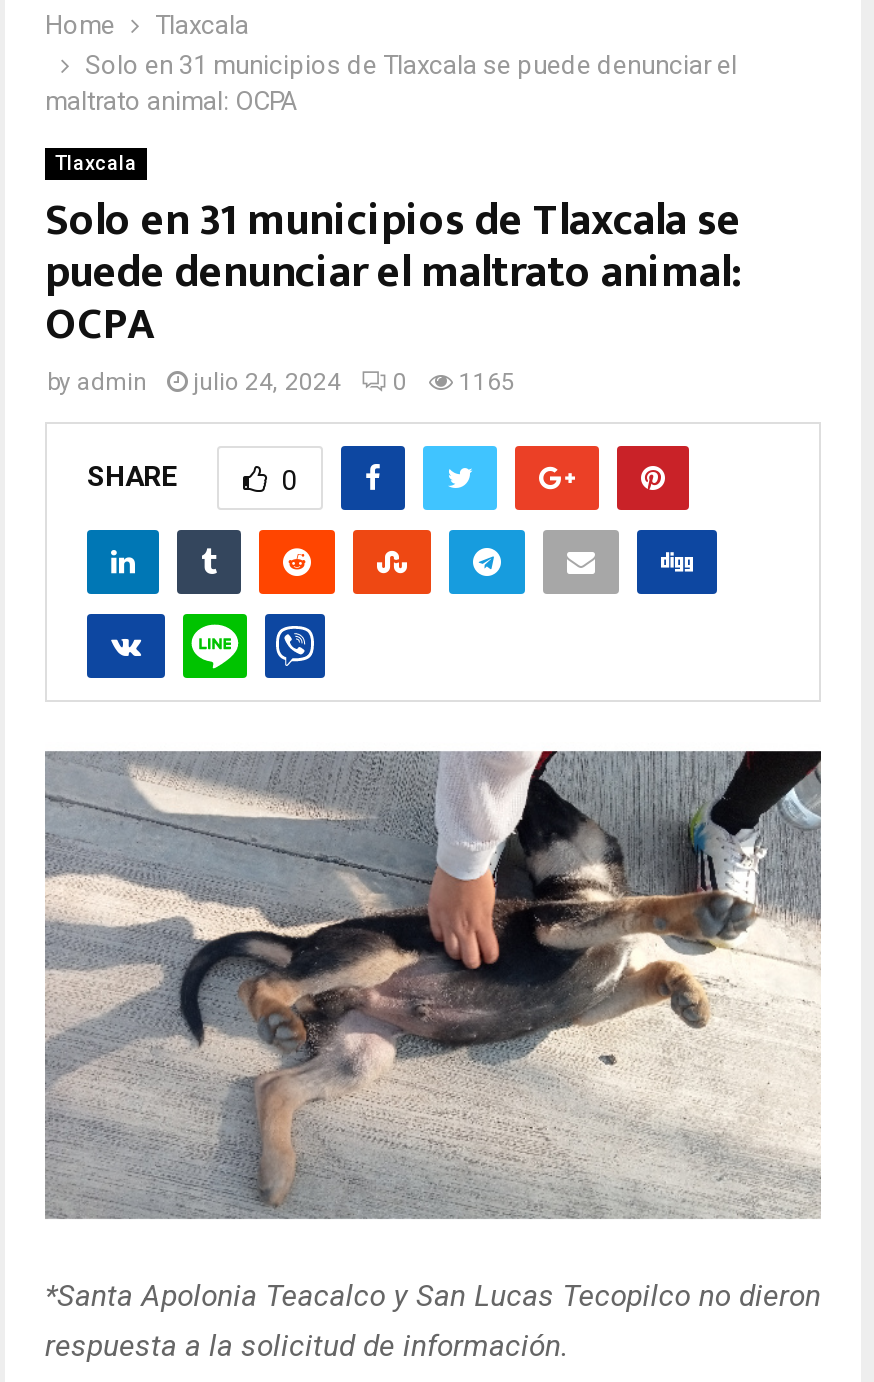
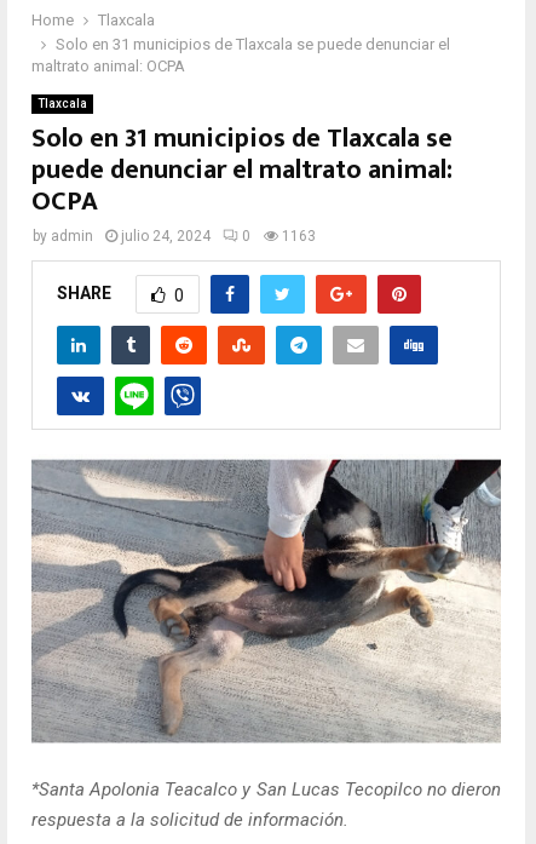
[47,368,515,396] by admin julio 24, 2024 0 1165 -> [33,228,316,245] by admin julio 24, 2024 0 1163

